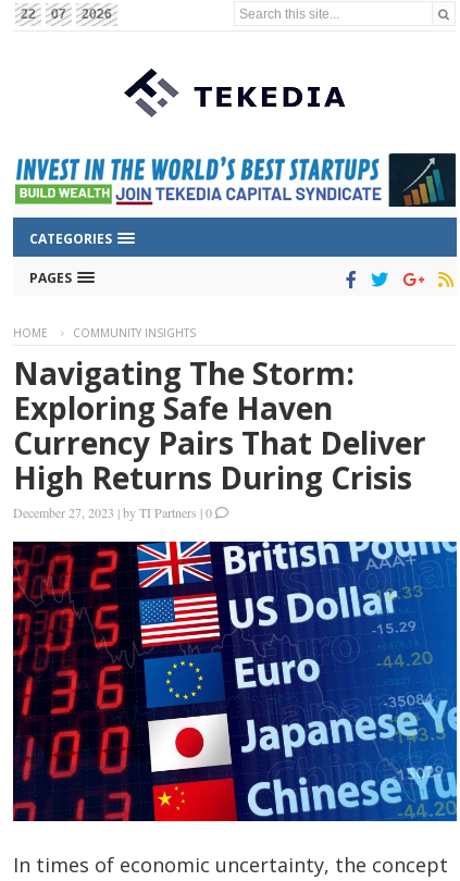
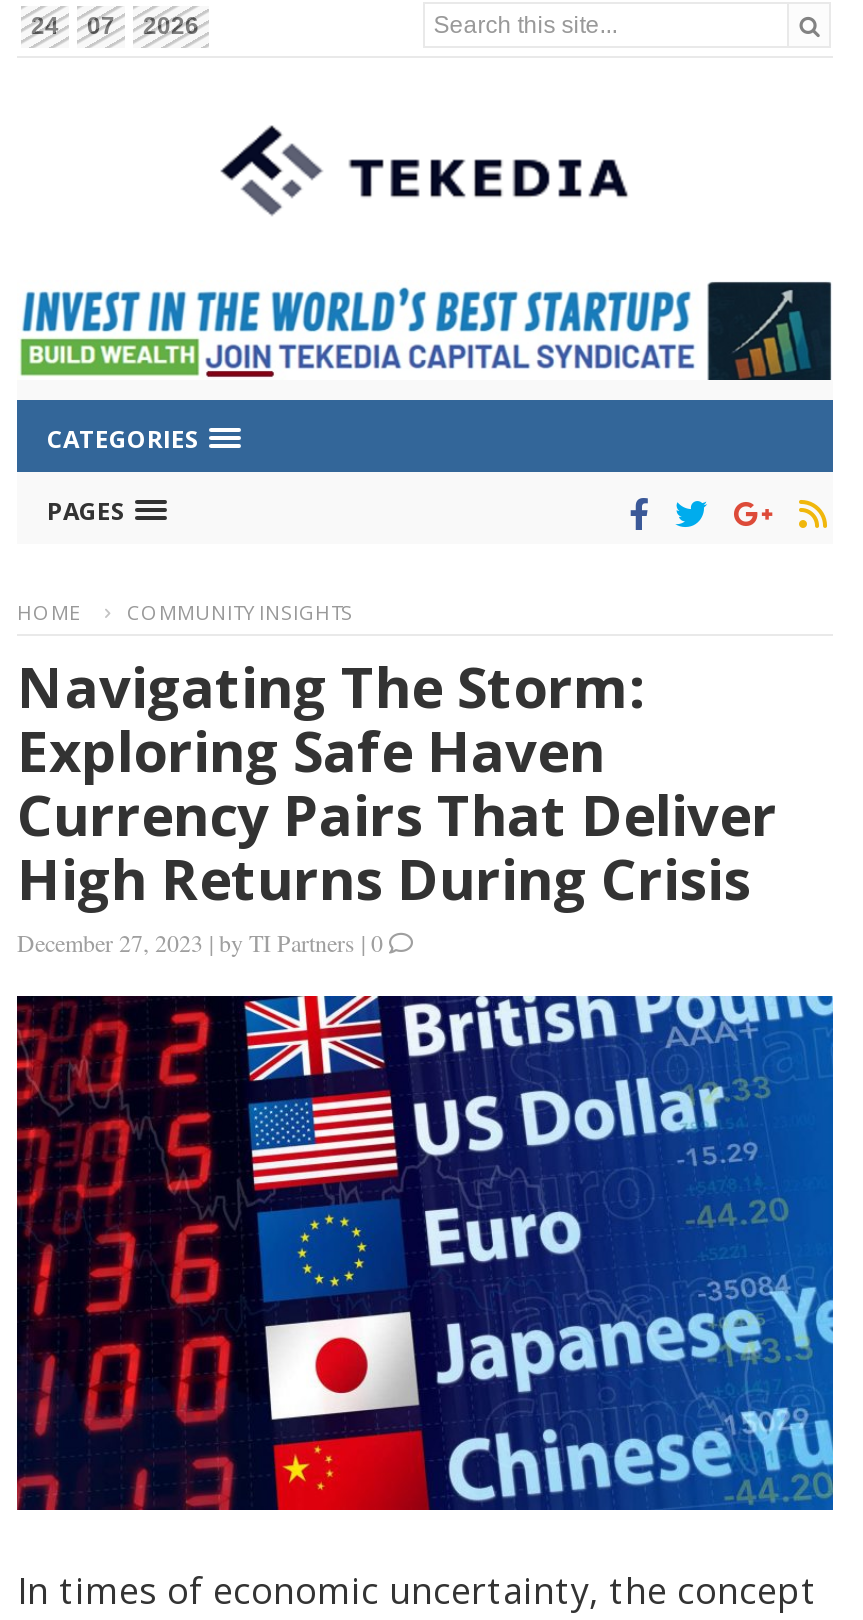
[21,7,112,22] 22 07 2026 -> [31,12,199,40] 24 07 2026

